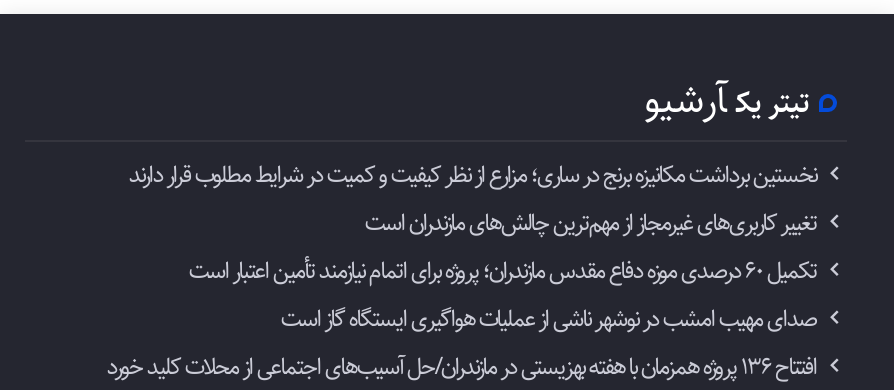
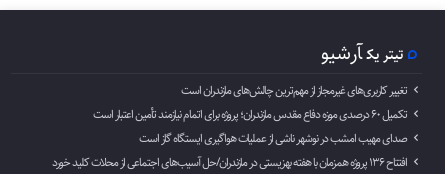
[129,155,817,193] نخستین برداشت مکانیزه برنج در ساری؛ مزارع از نظر کیفیت و کمیت در شرایط مطلوب قرار دارند -> none

